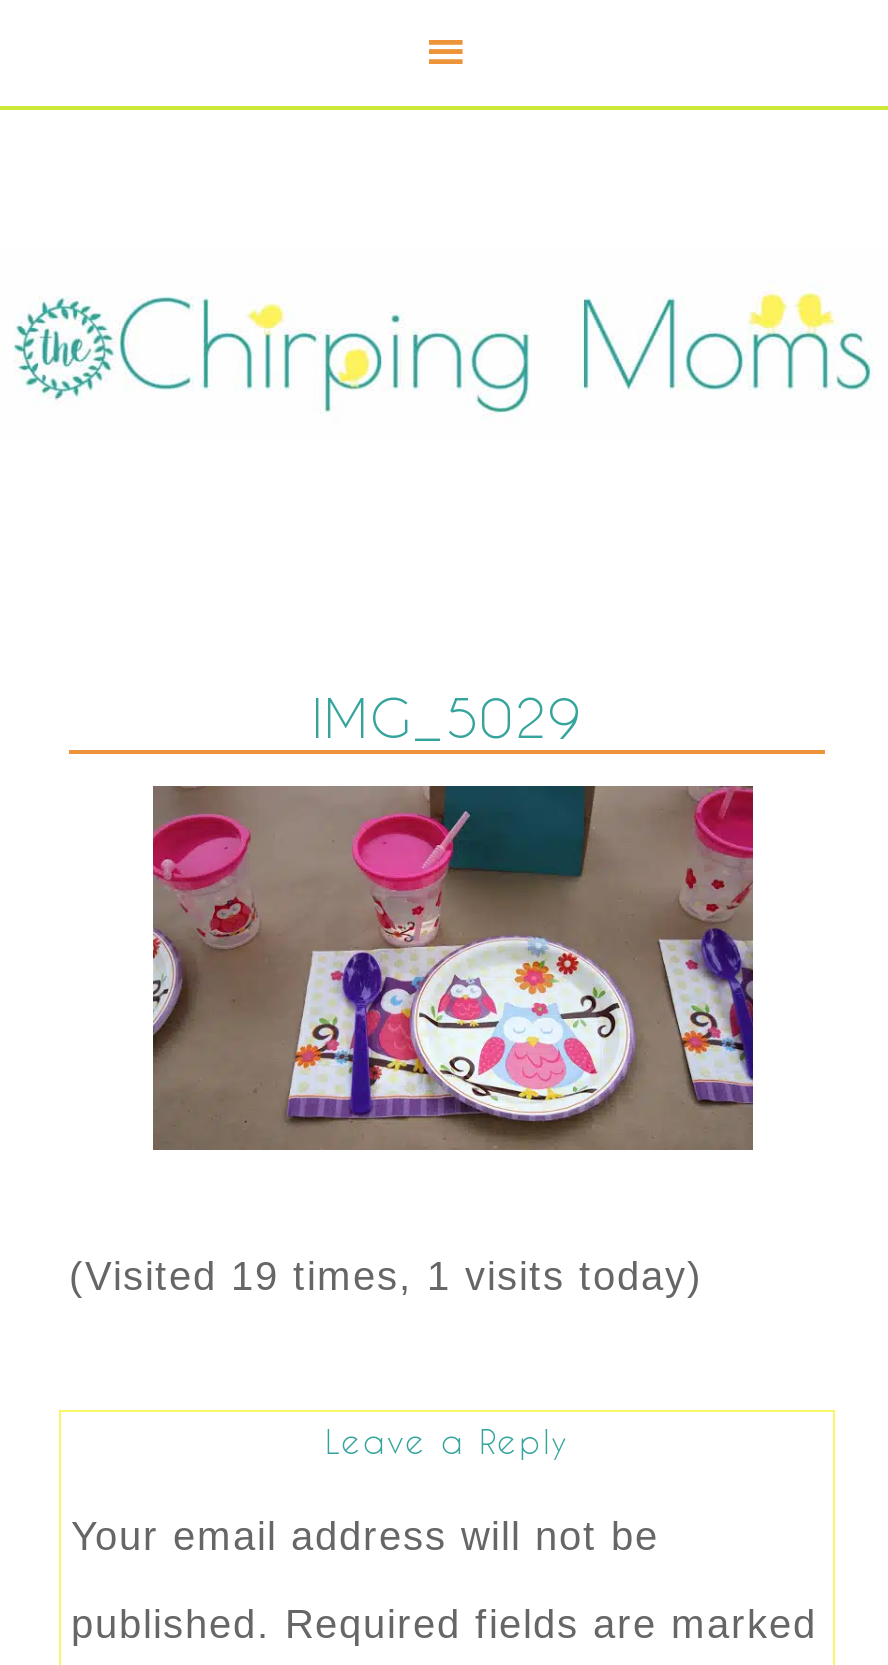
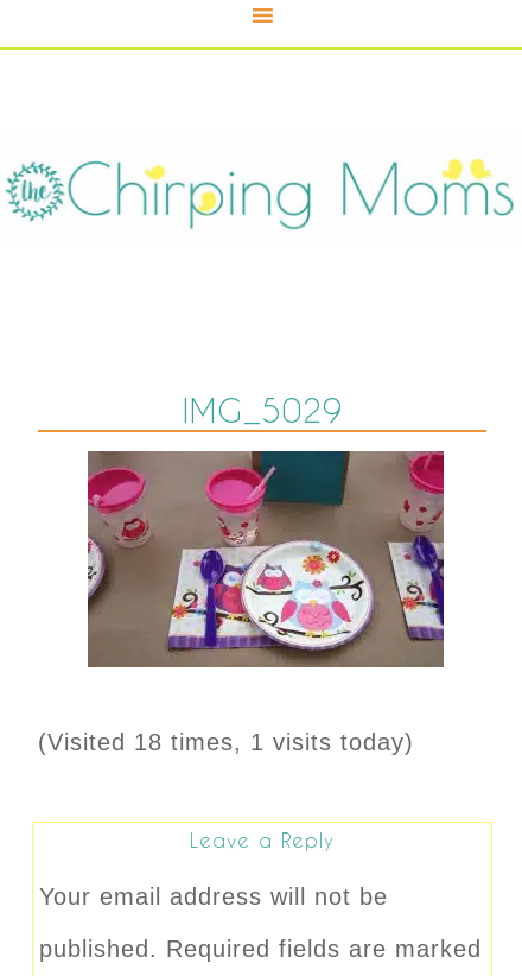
[69,1254,703,1298] (Visited 19 times, 1 visits today) -> [38,729,414,755] (Visited 18 times, 1 visits today)

